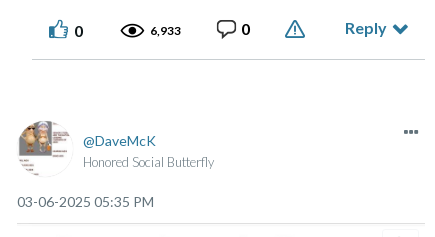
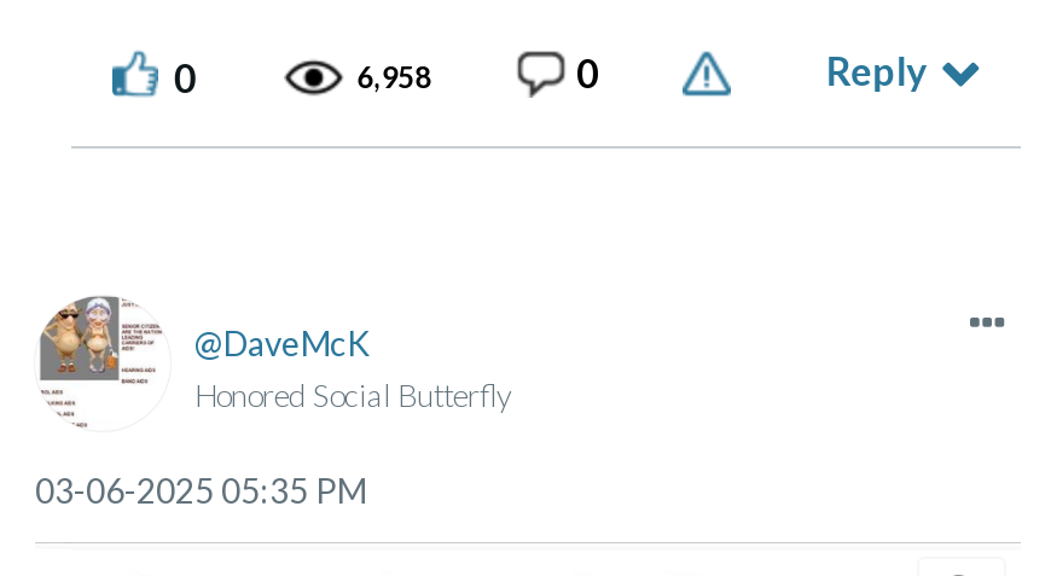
[150,23,181,38] 6,933 -> [357,58,432,95] 6,958

